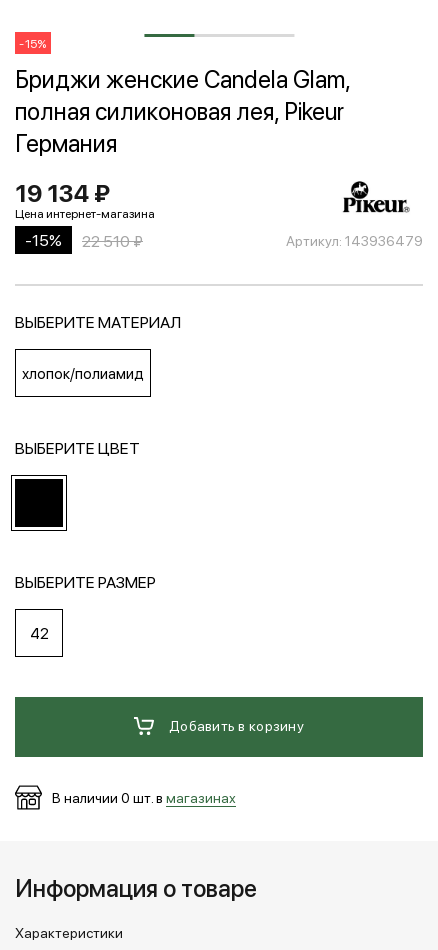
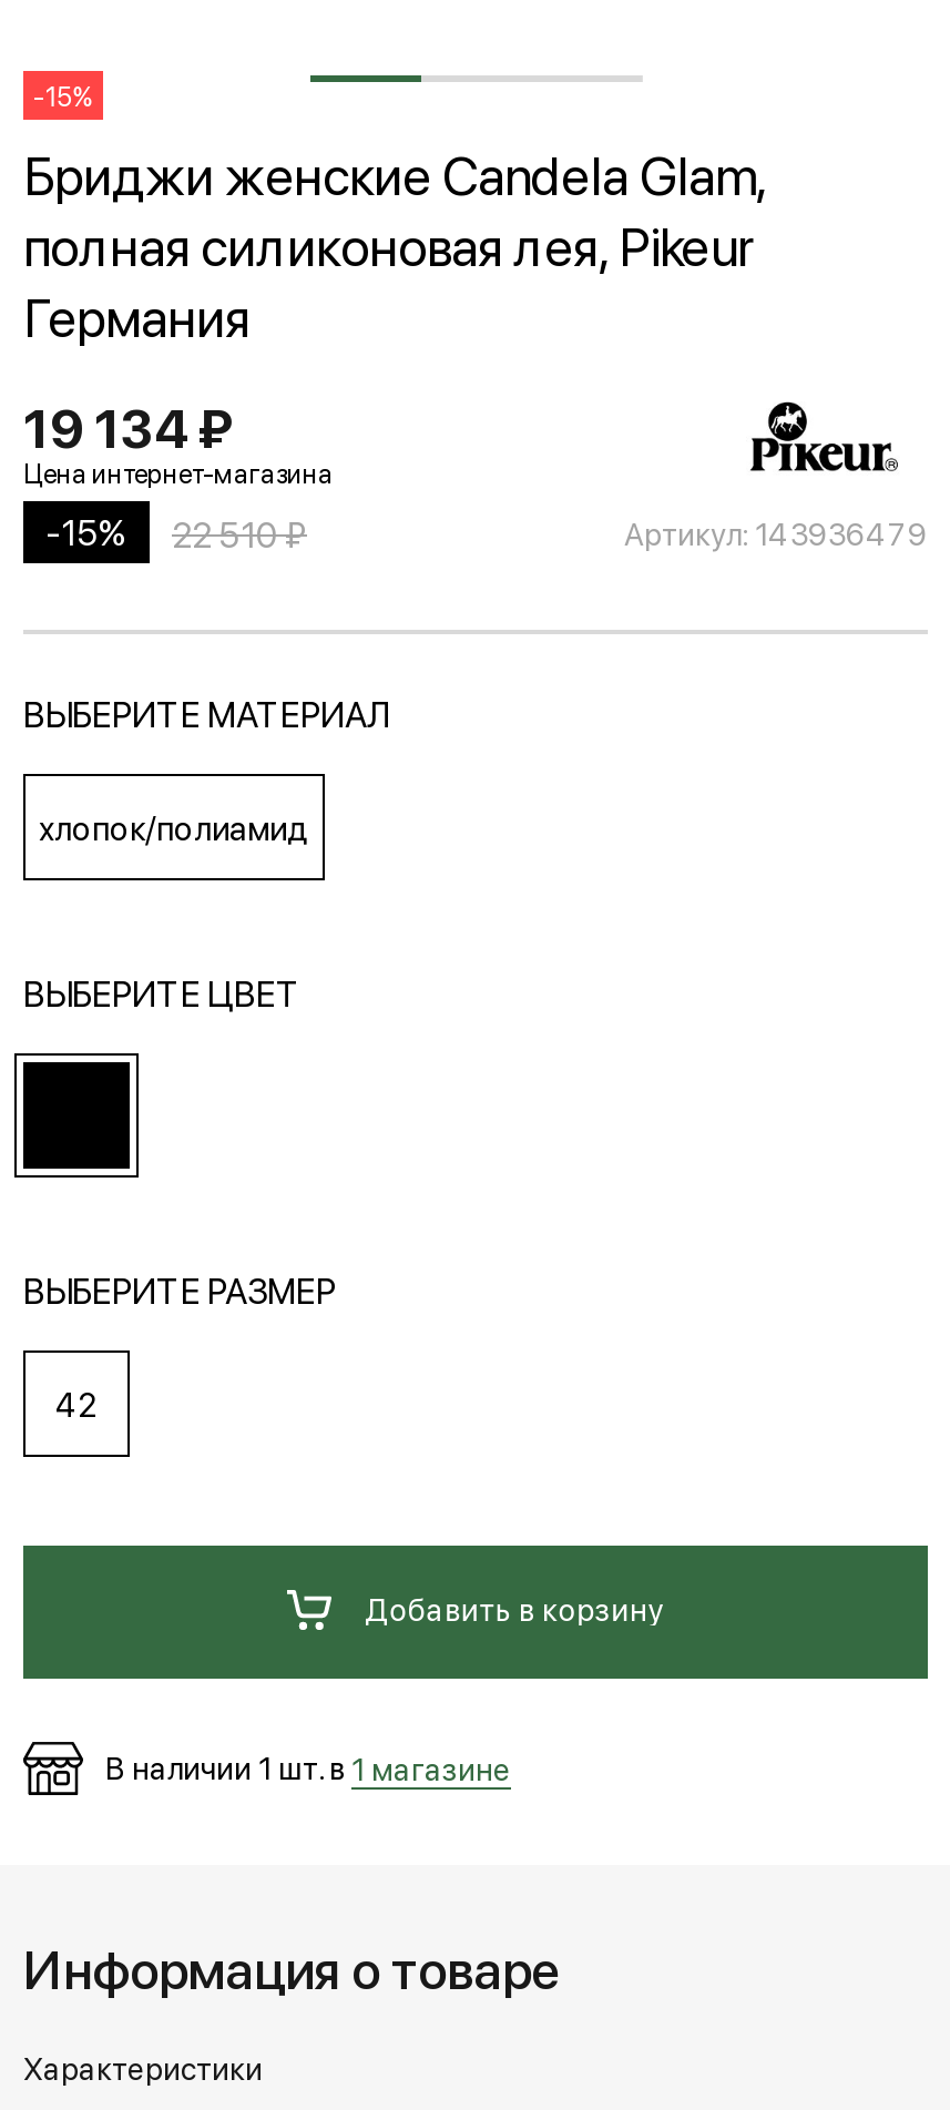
[49,788,236,806] В наличии 0 шт. в магазинах -> [99,1747,511,1786] В наличии 1 шт. в 1 магазине

